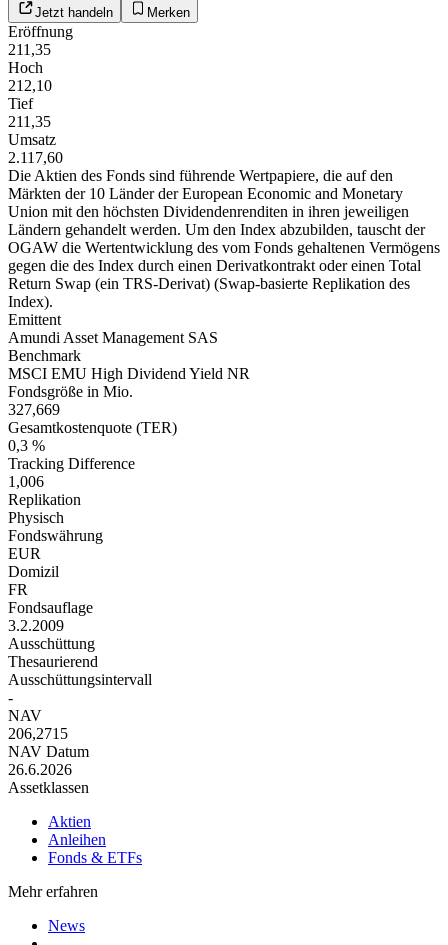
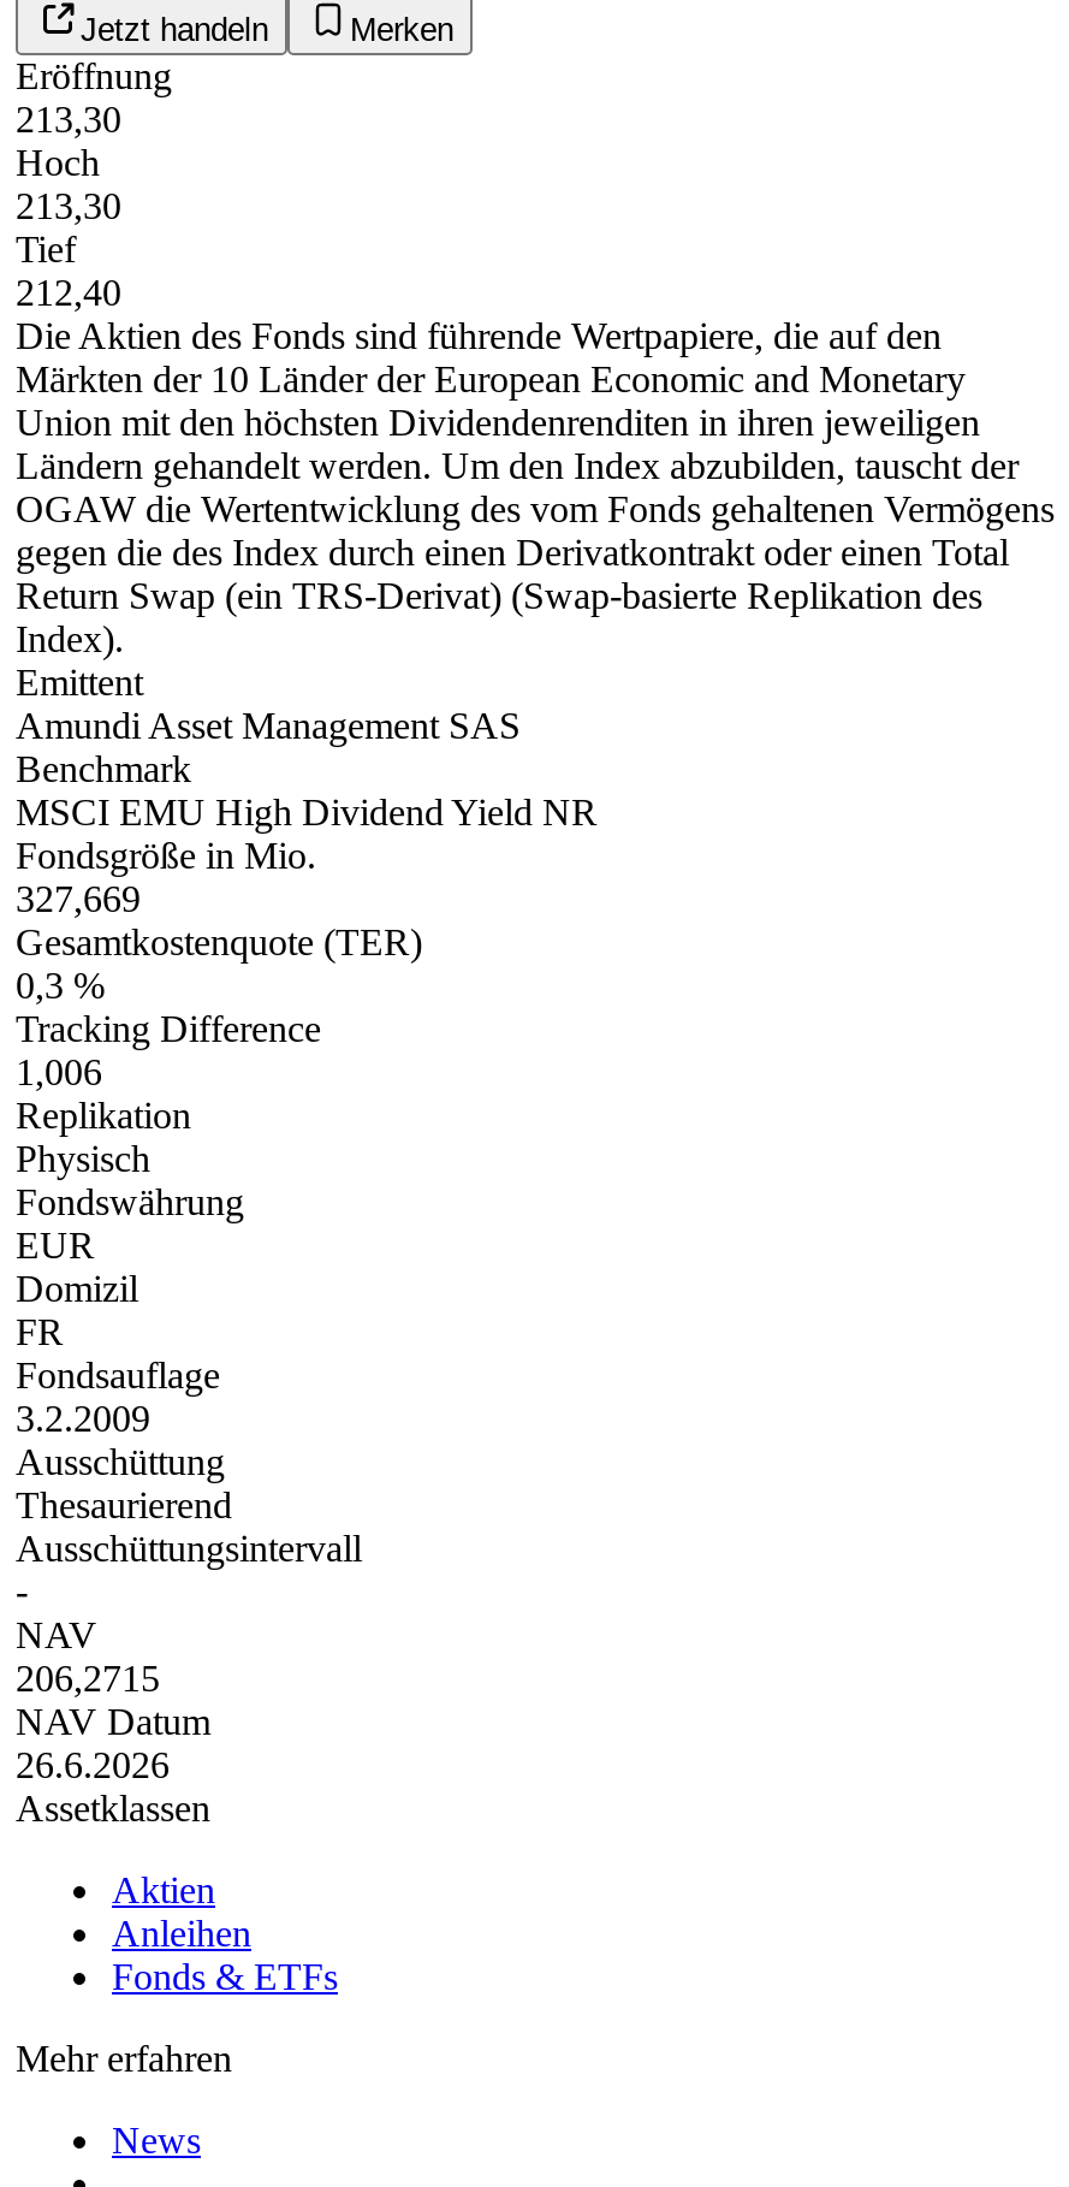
[8,41,51,58] 211,35 -> [16,99,121,140] 213,30
[8,77,52,94] 212,10 -> [16,185,121,226] 213,30
[8,113,63,166] 211,35 | Umsatz | 2.117,60 -> [16,272,121,313] 212,40

